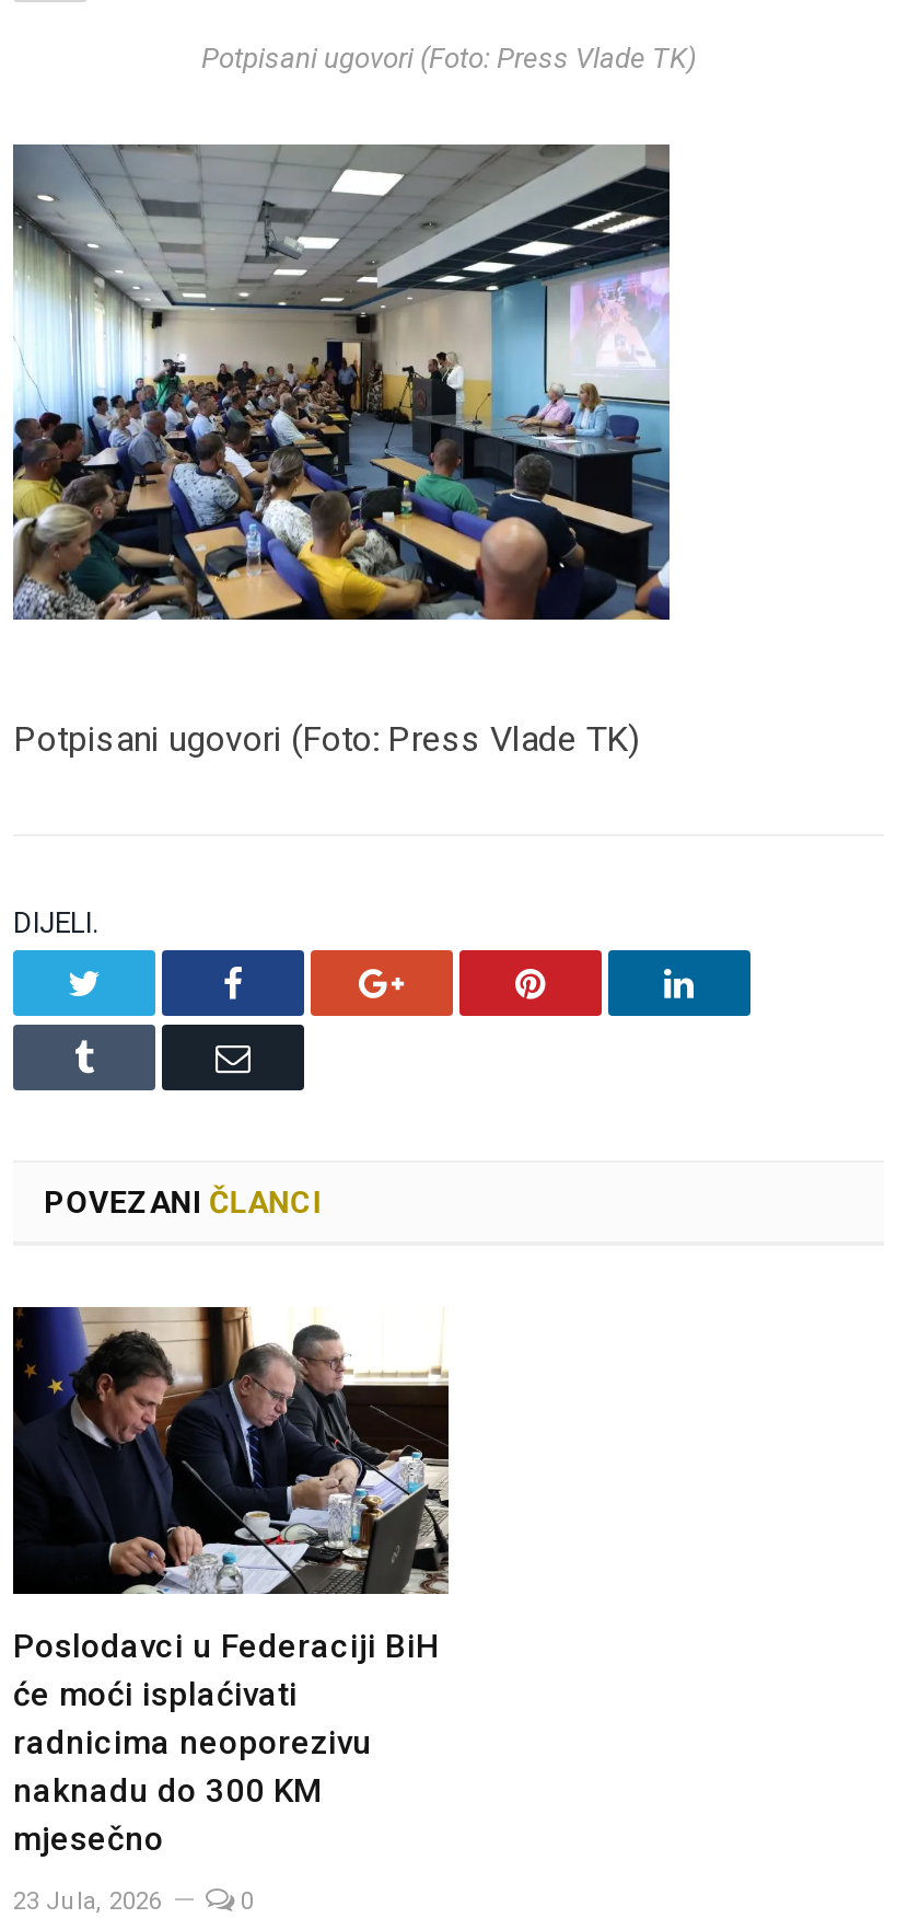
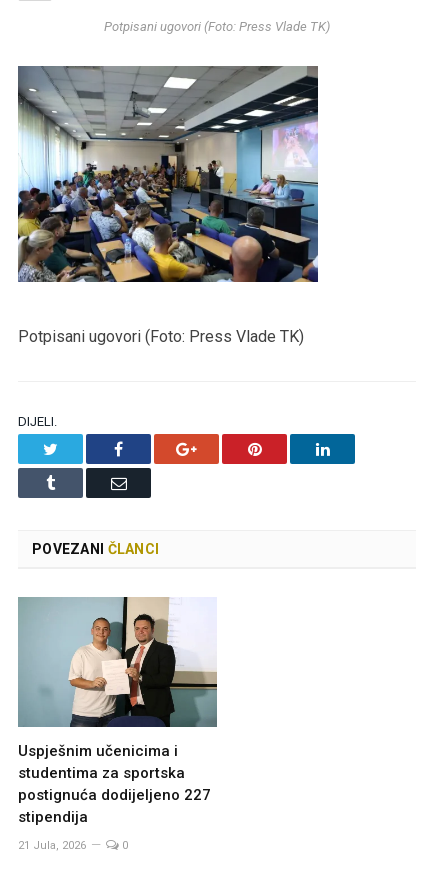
[13,1305,451,1858] [image] | Poslodavci u Federaciji BiH | će moći isplaćivati | radnicima neoporezivu | naknadu do 300 KM | mjesečno -> [18,596,217,826] [image] | Uspješnim učenicima i | studentima za sportska | postignuća dodijeljeno 227 | stipendija
[13,1886,162,1915] 23 Jula, 2026 -> [18,839,86,852] 21 Jula, 2026

